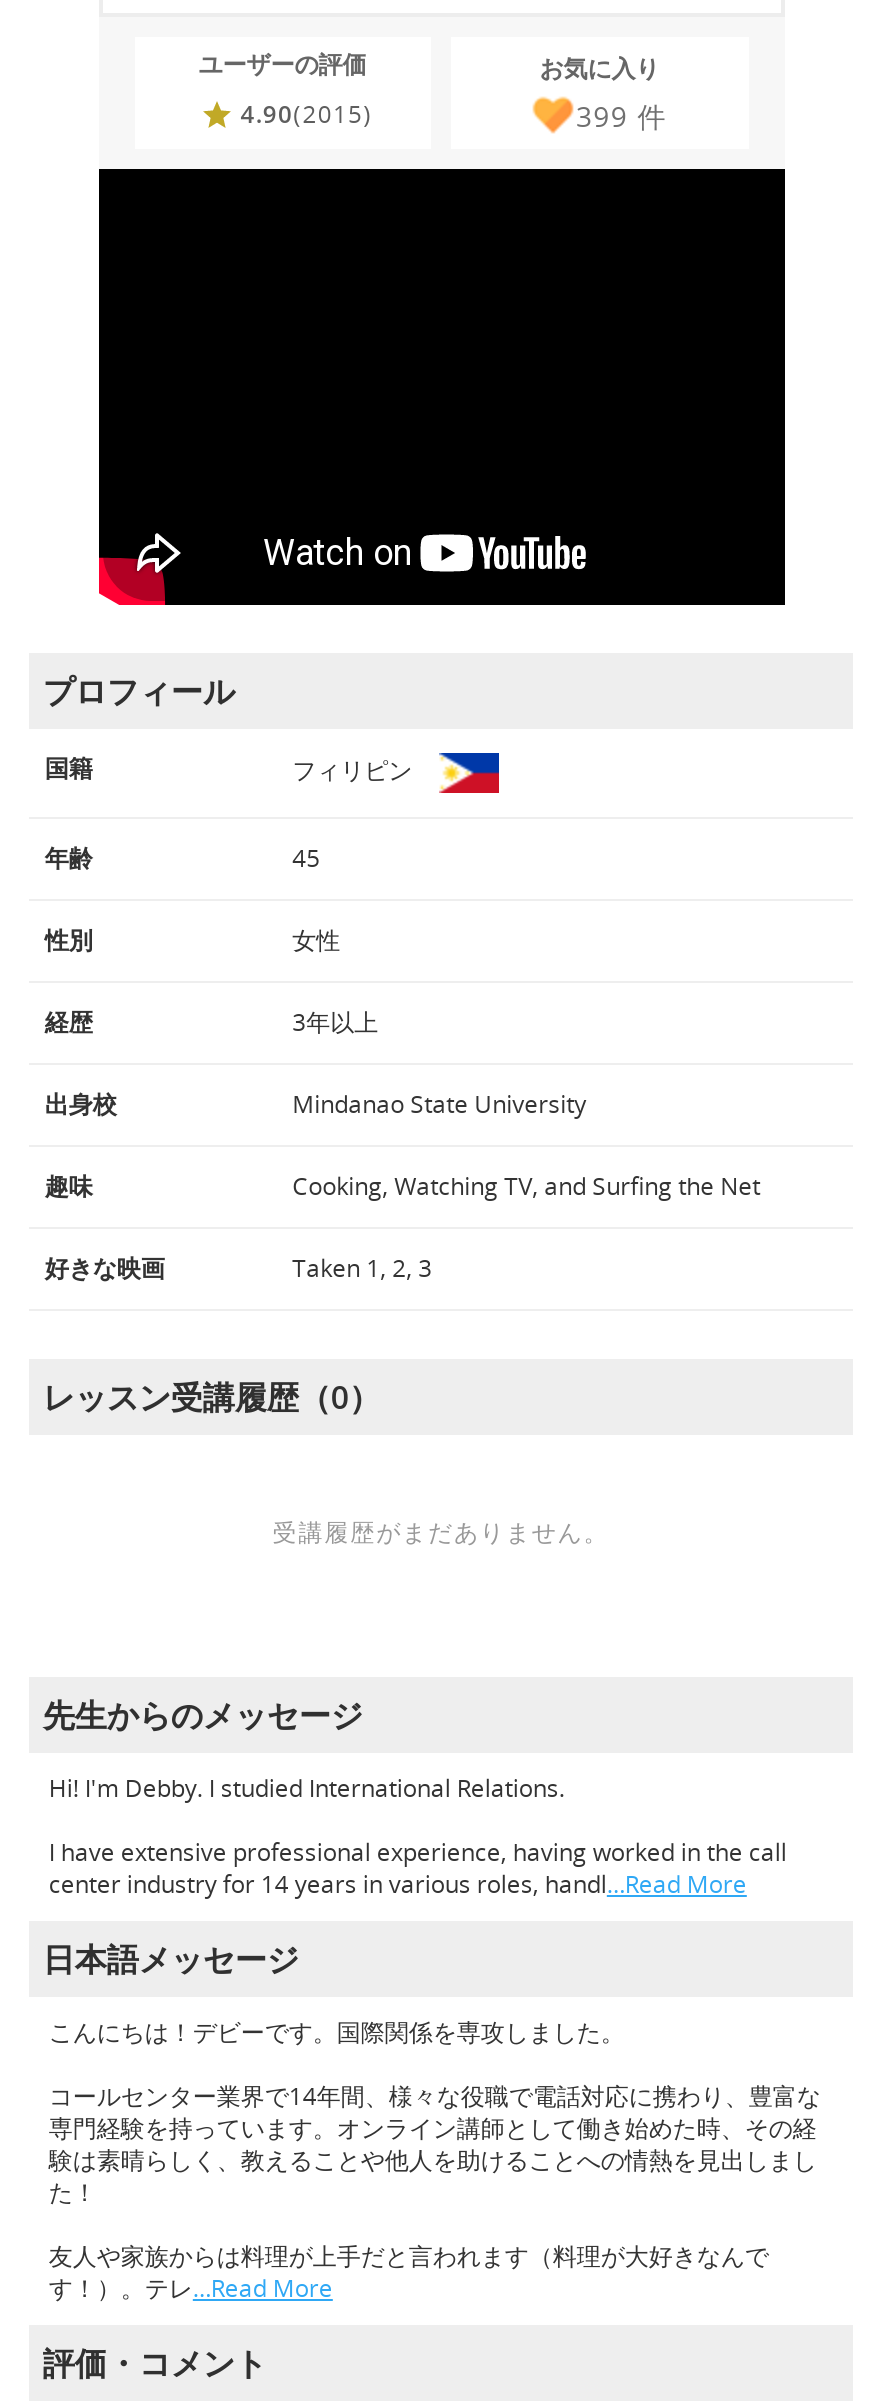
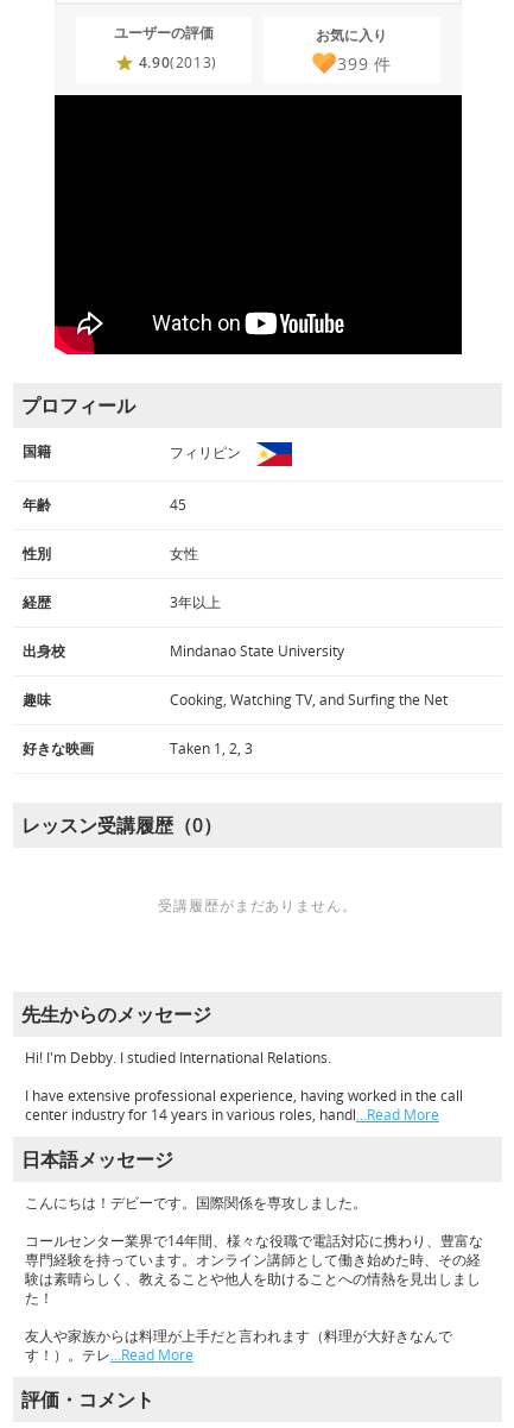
[240,97,373,131] 4.90(2015) -> [139,52,217,73] 4.90(2013)

